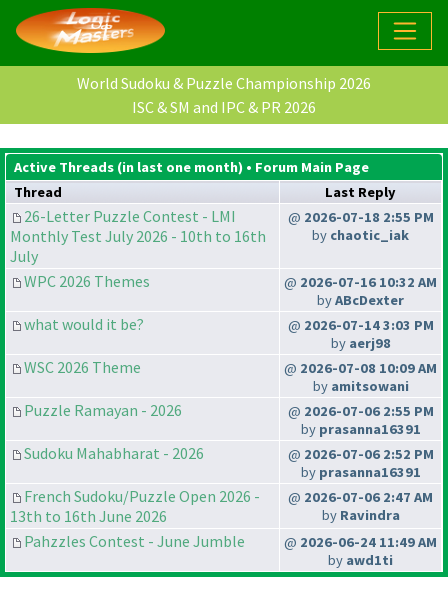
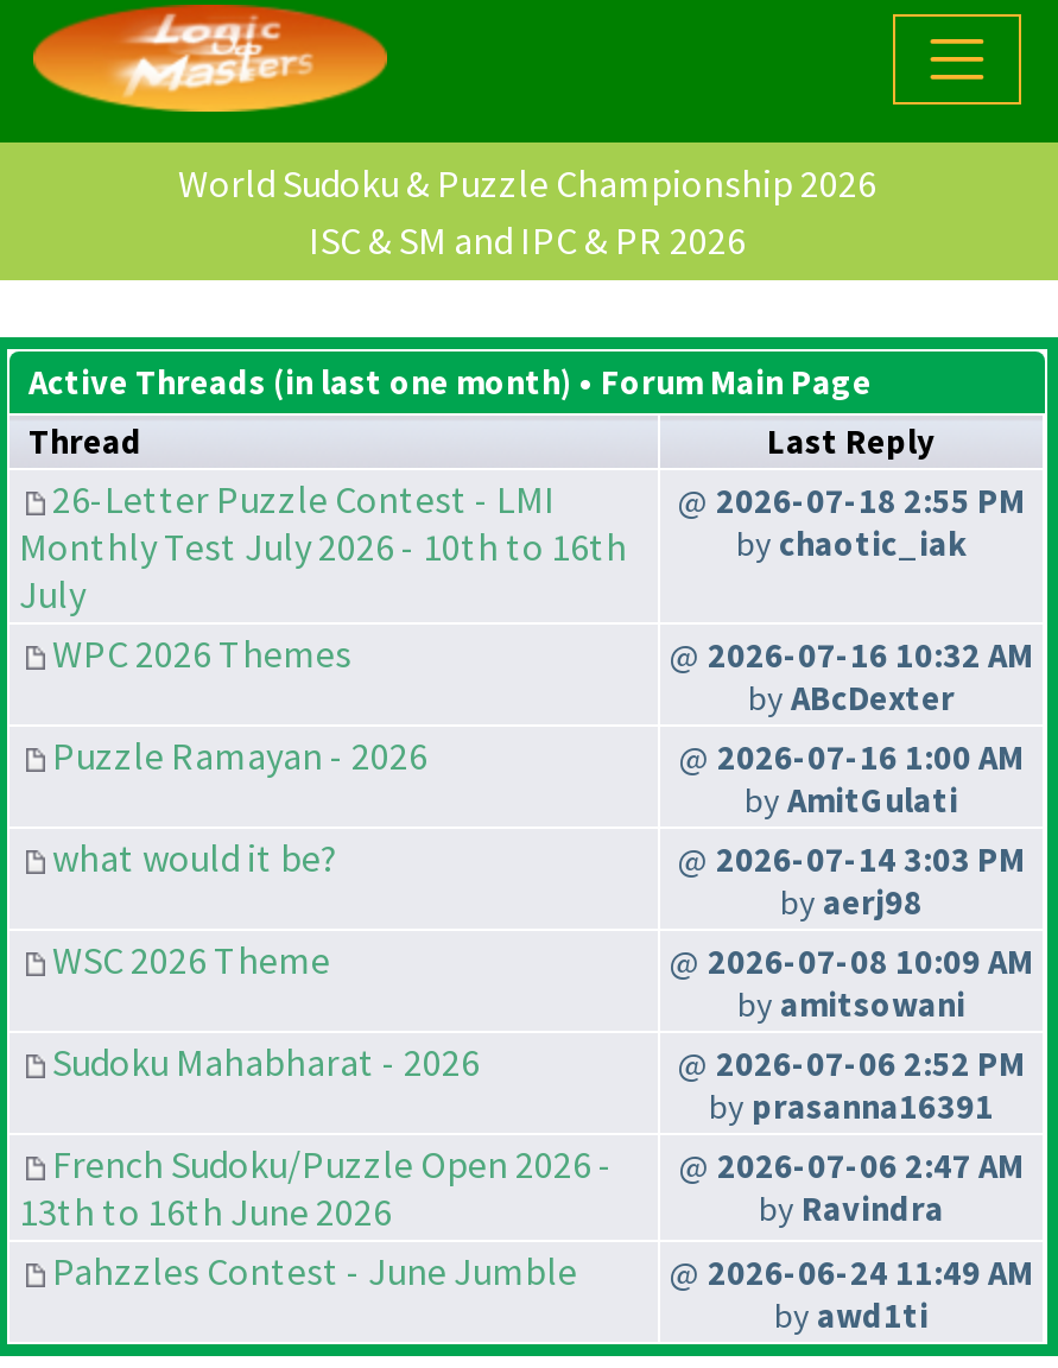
moved [24,314,437,395] -> [52,835,1033,1027]: what would it be? | @ 2026-07-14 3:03 PM | by aerj98 | WSC 2026 Theme | @ 2026-07-08 10:09 AM | by amitsowani
none -> [679,737,1024,823] @ 2026-07-16 1:00 AM | by AmitGulati
moved [24,400,182,420] -> [52,732,427,780]: Puzzle Ramayan - 2026
[287,402,433,438] @ 2026-07-06 2:55 PM | by prasanna16391 -> none

